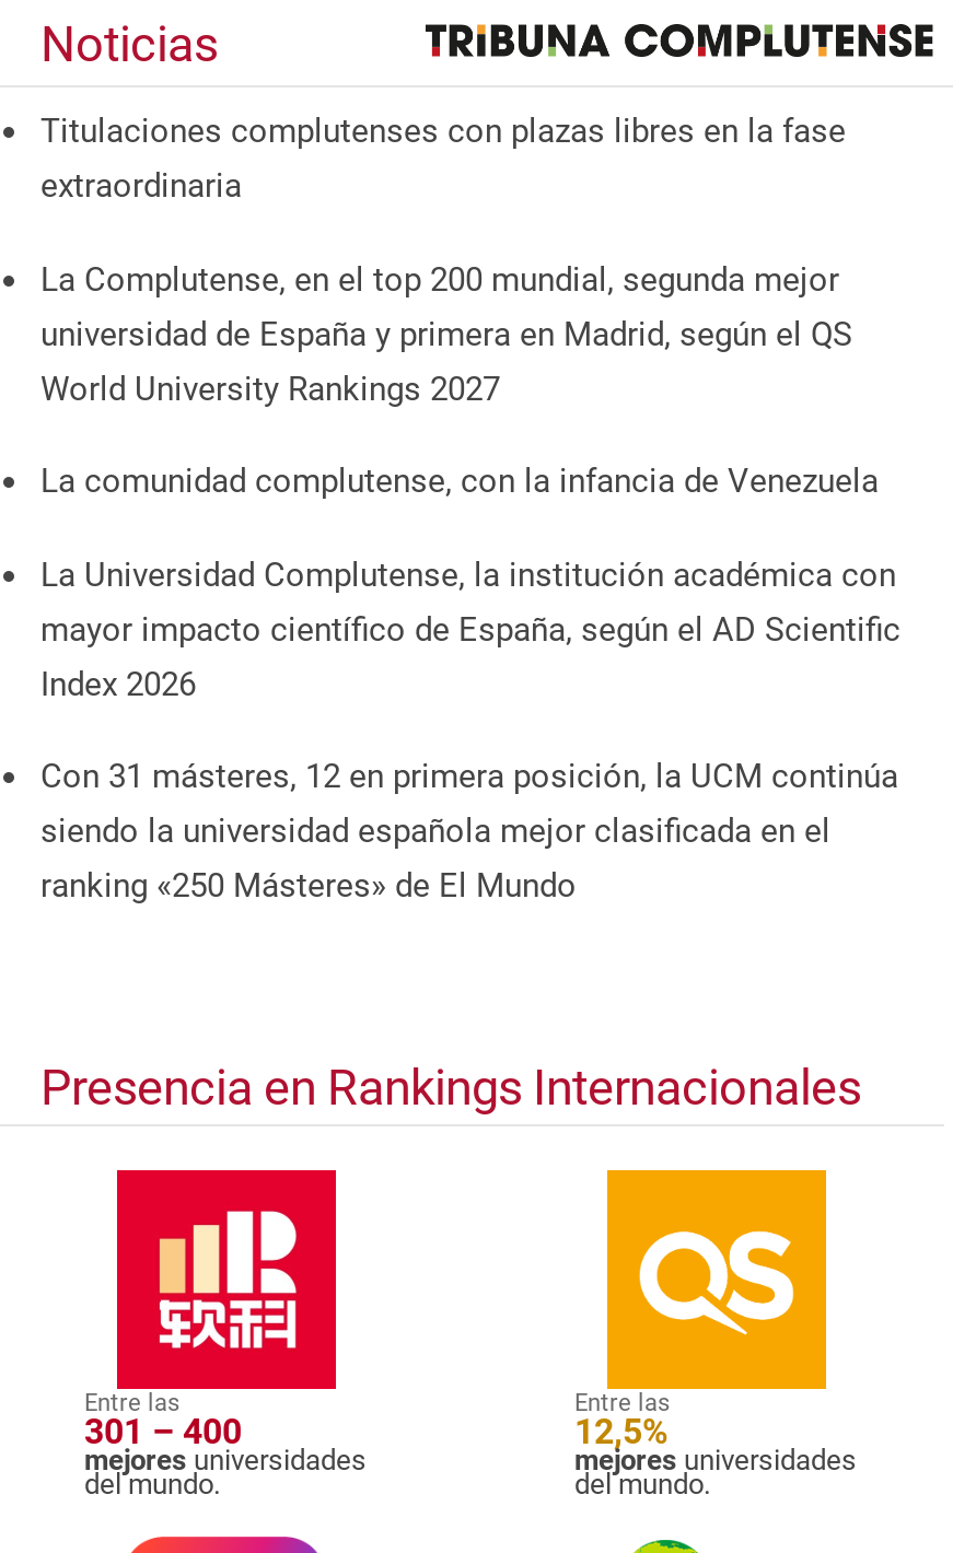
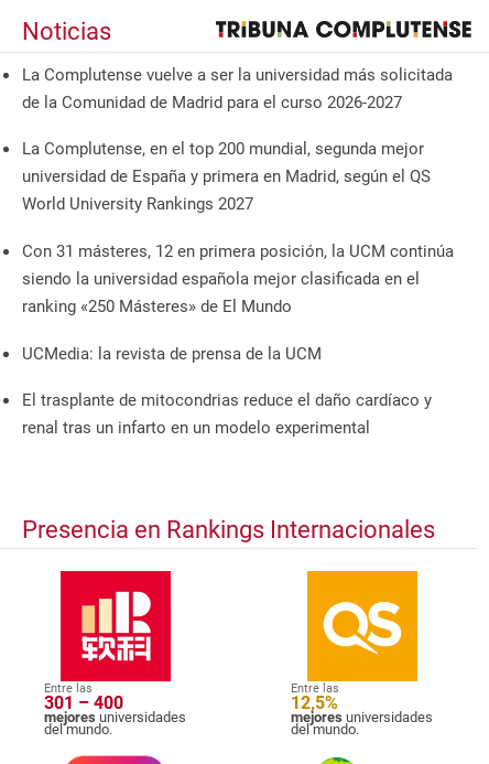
[40,111,846,205] Titulaciones complutenses con plazas libres en la fase | extraordinaria -> [22,65,453,112] La Complutense vuelve a ser la universidad más solicitada | de la Comunidad de Madrid para el curso 2026-2027
[40,462,900,703] La comunidad complutense, con la infancia de Venezuela | La Universidad Complutense, la institución académica con | mayor impacto científico de España, según el AD Scientific | Index 2026 -> none
moved [40,757,898,906] -> [22,241,454,316]: Con 31 másteres, 12 en primera posición, la UCM continúa | siendo la universidad española mejor clasificada en el | ranking «250 Másteres» de El Mundo
none -> [22,344,432,438] UCMedia: la revista de prensa de la UCM | El trasplante de mitocondrias reduce el daño cardíaco y | renal tras un infarto en un modelo experimental

